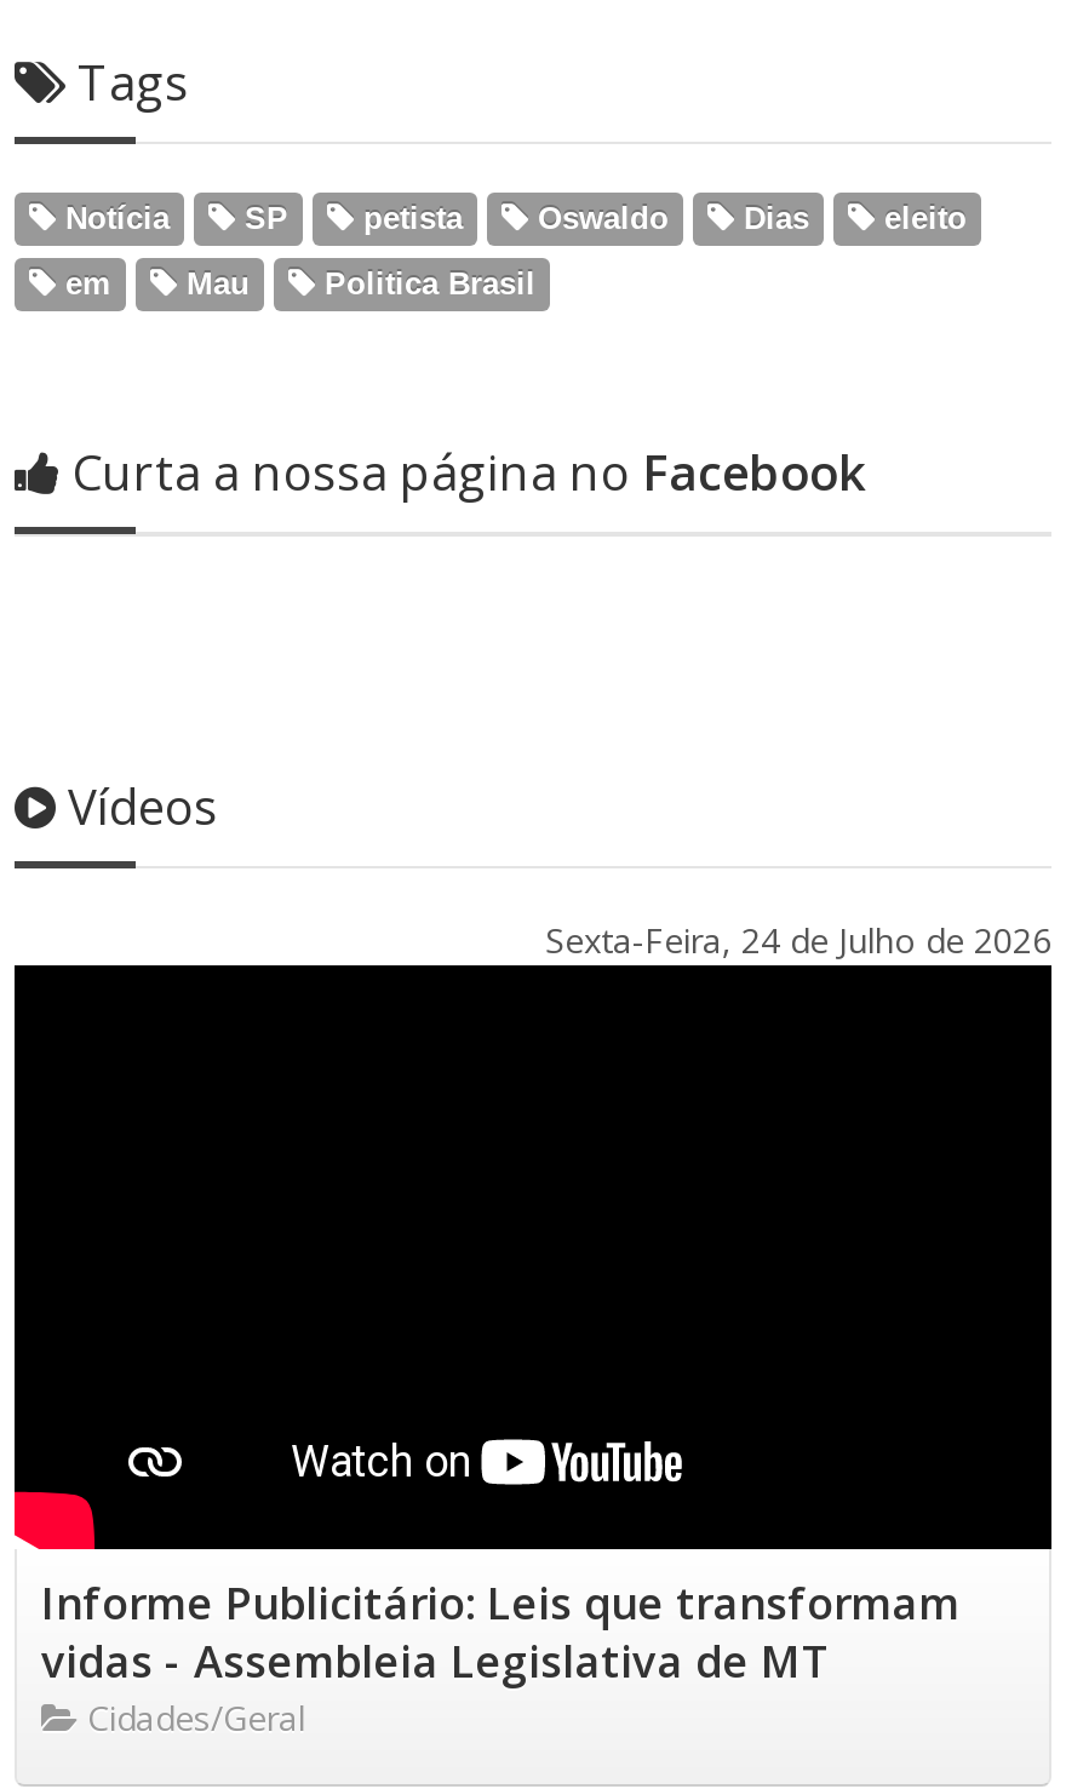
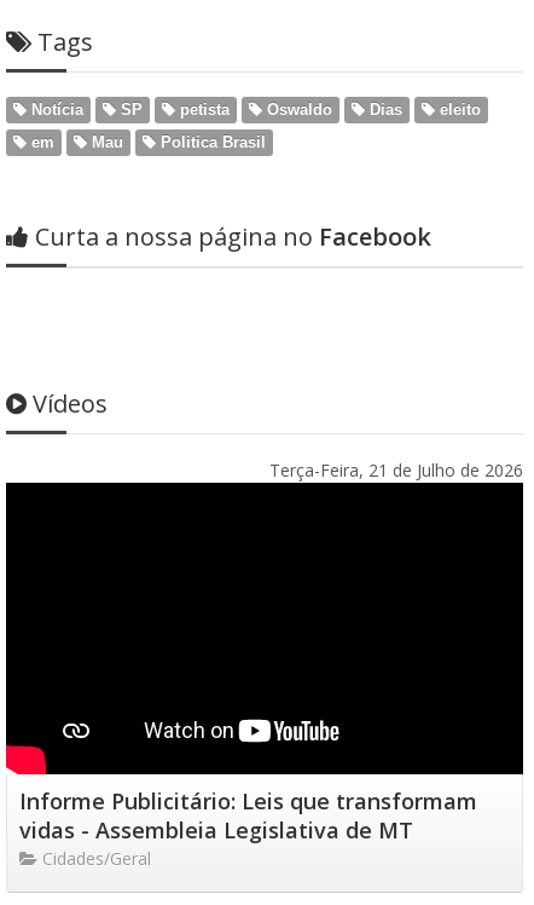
[545,917,1051,963] Sexta-Feira, 24 de Julho de 2026 -> [269,459,523,482] Terça-Feira, 21 de Julho de 2026

